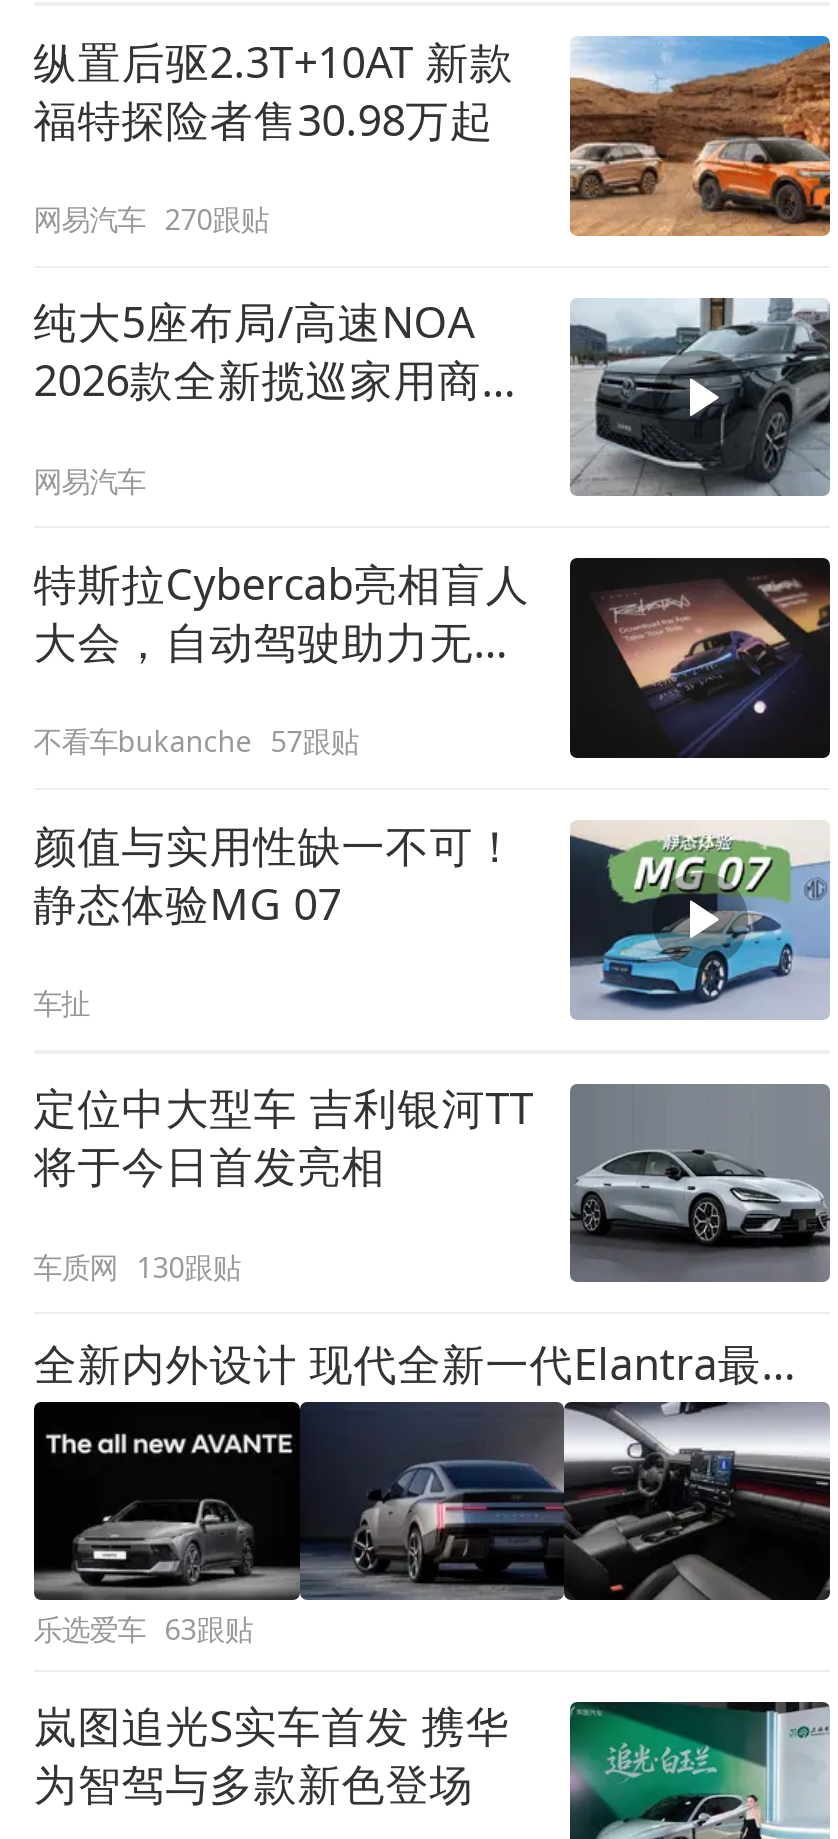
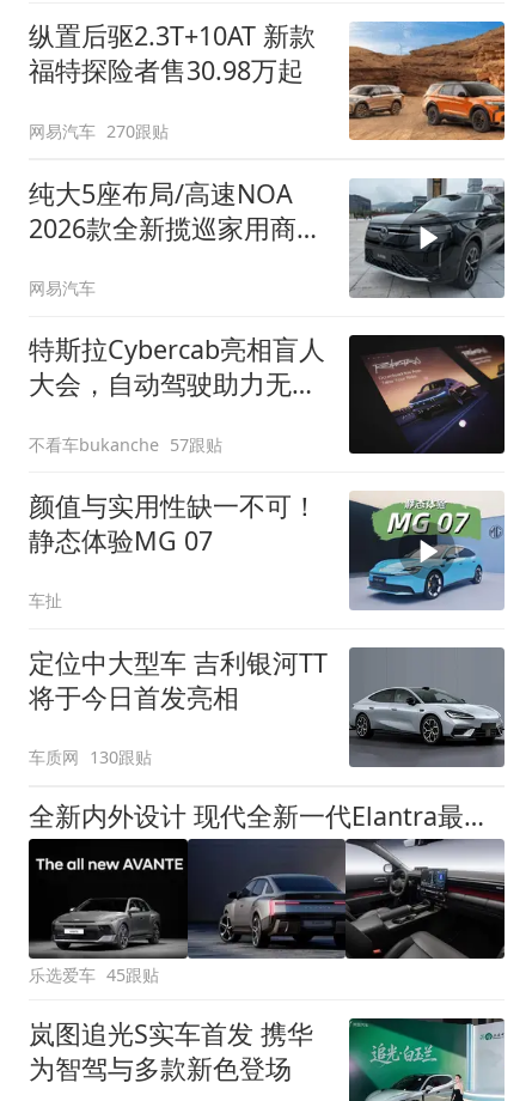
[33,1610,253,1648] 乐选爱车 63跟贴 -> [28,964,159,987] 乐选爱车 45跟贴

